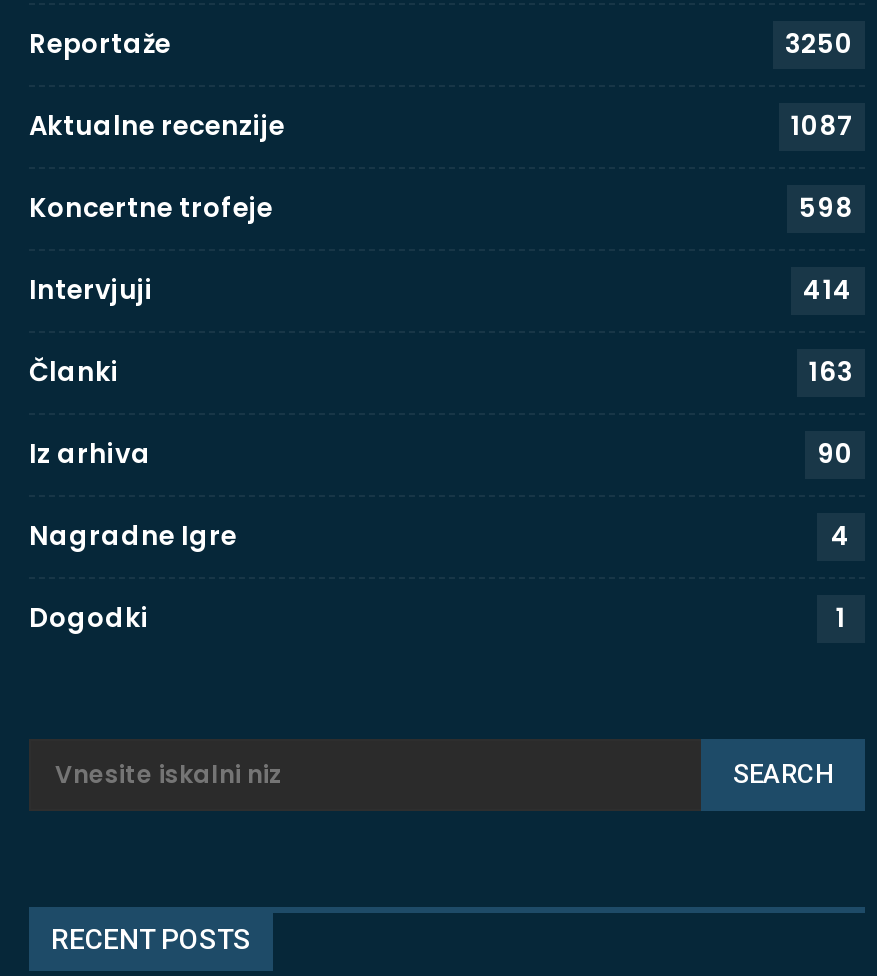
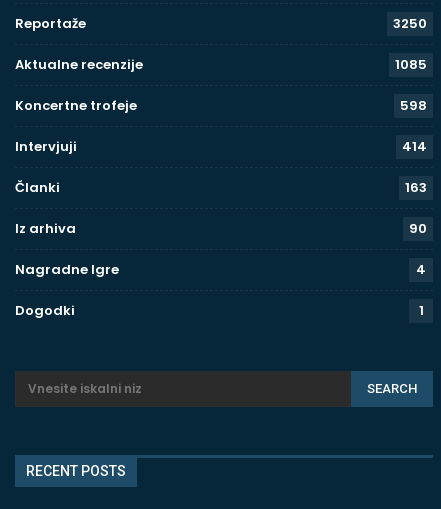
[791,107,853,145] 1087 -> [395,55,427,74] 1085

